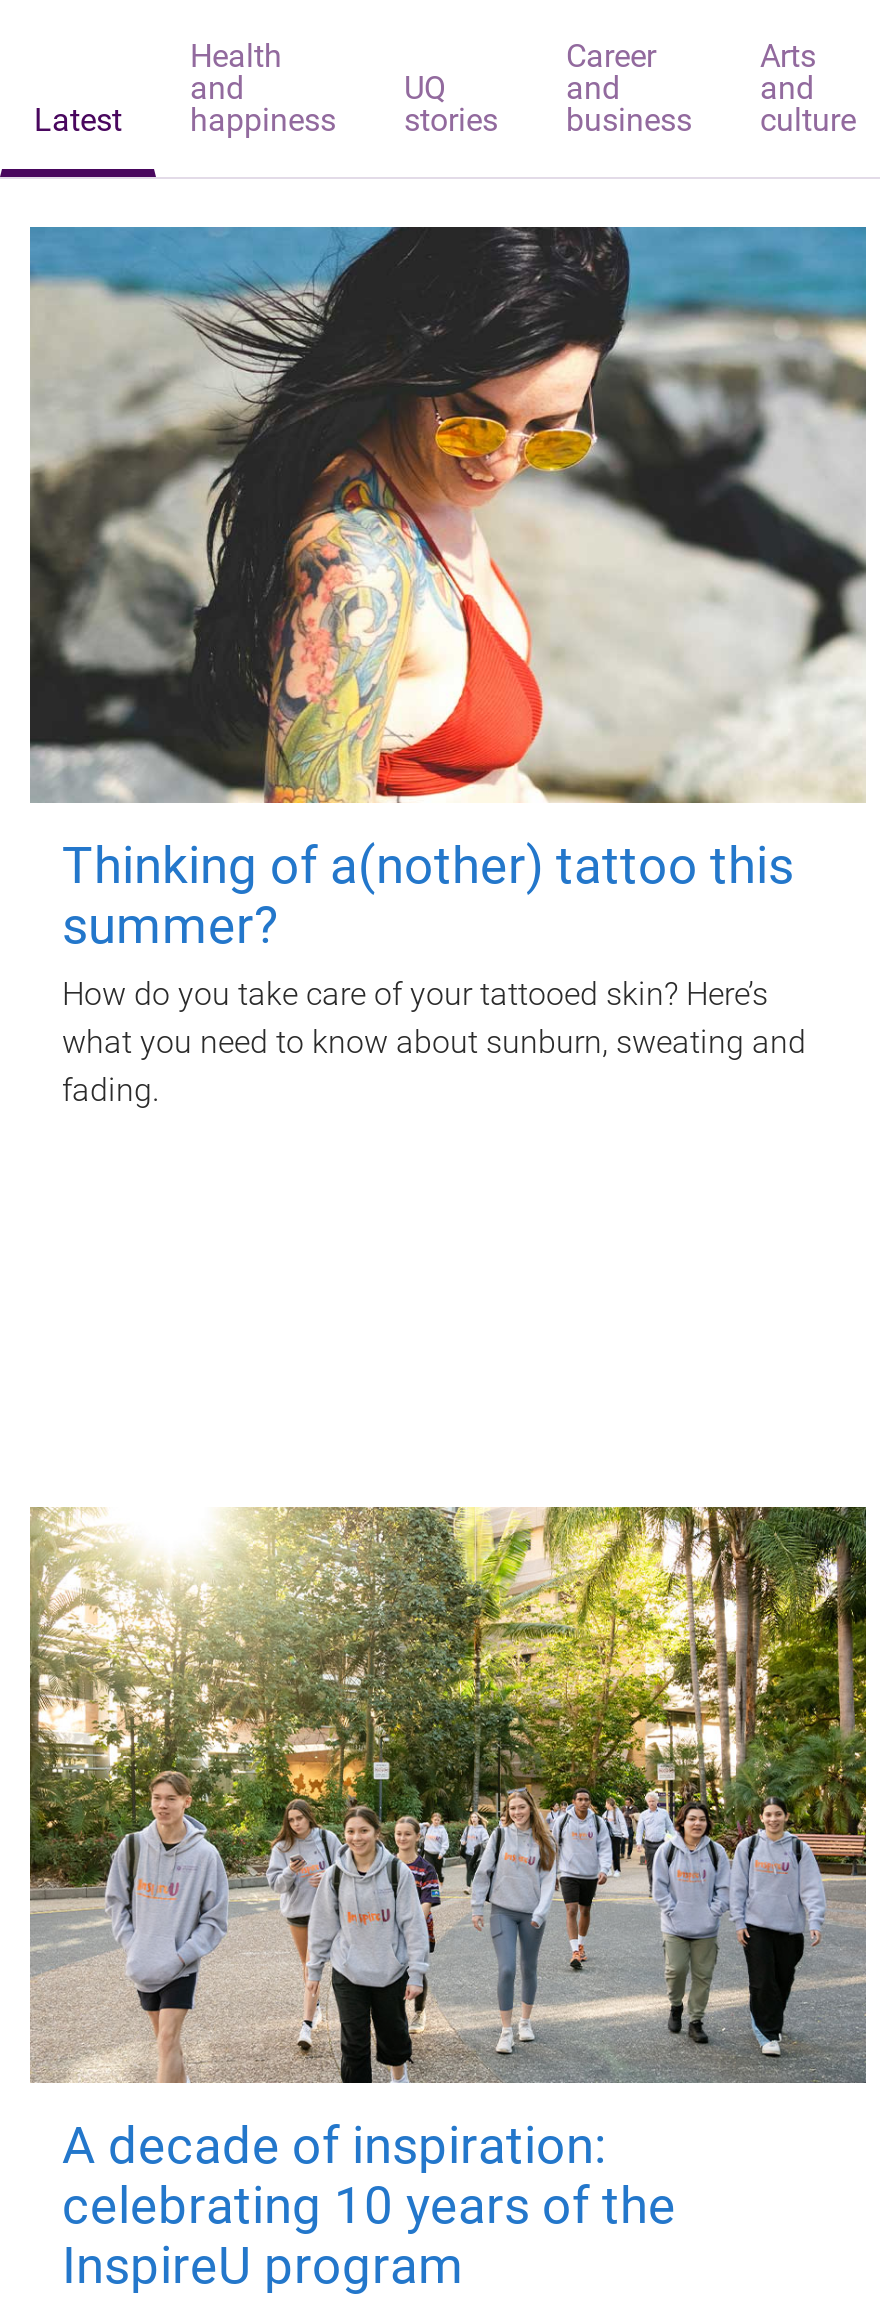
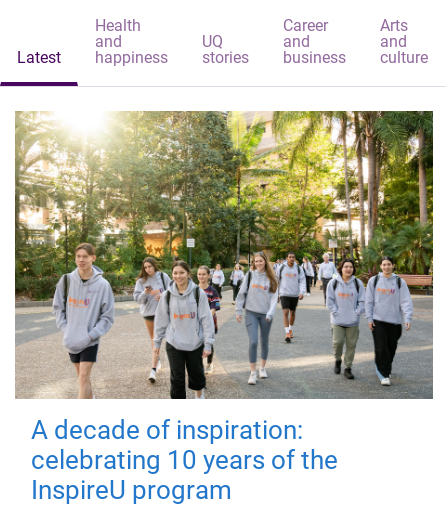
[28,225,868,1109] [image] | Thinking of a(nother) tattoo this | summer? | How do you take care of your tattooed skin? Here’s | what you need to know about sunburn, sweating and | fading. -> none

